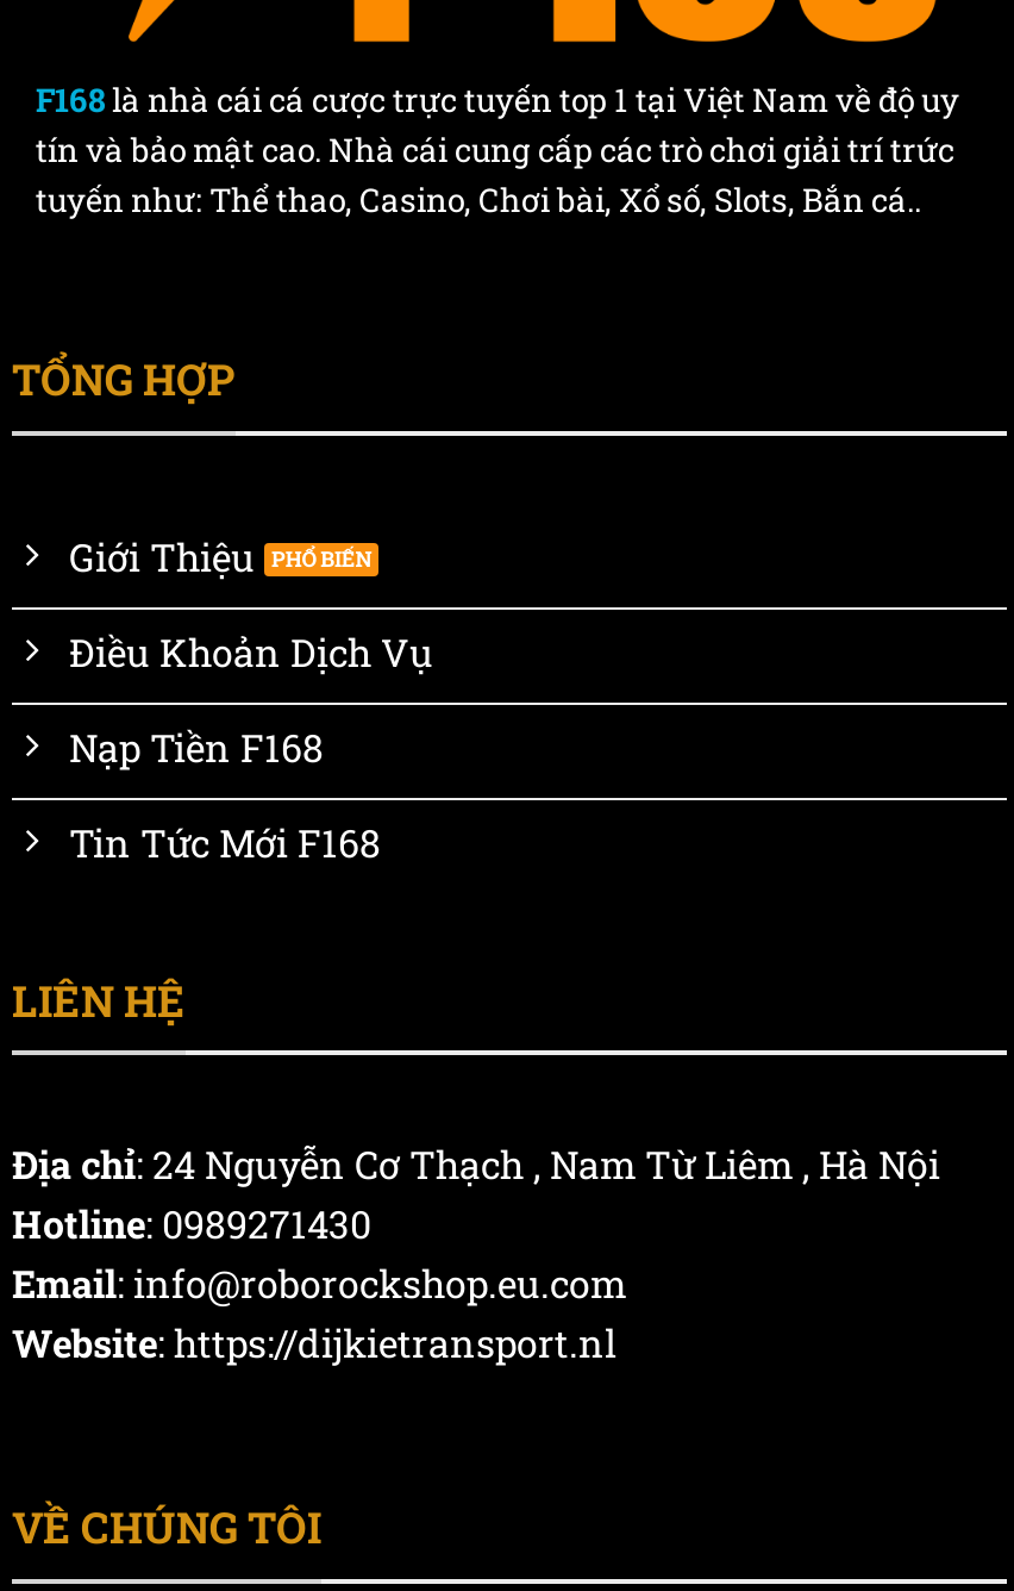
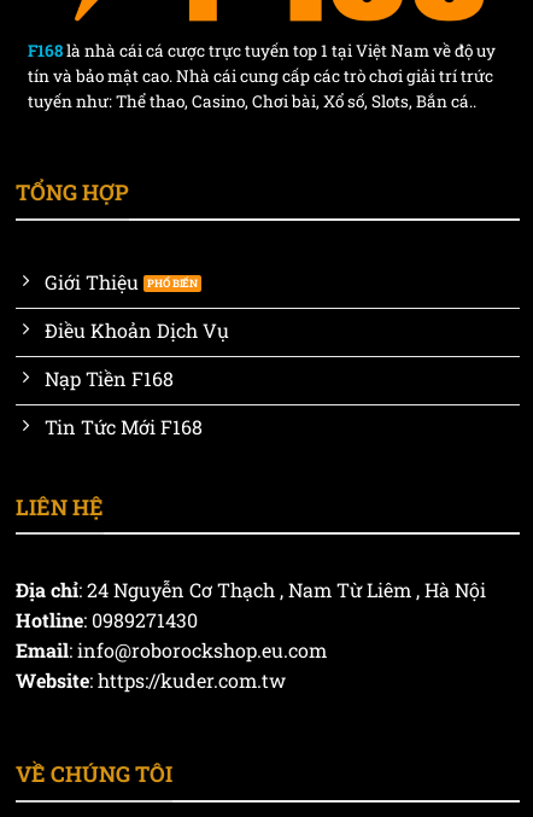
[12,1318,616,1368] Website: https://dijkietransport.nl -> [16,668,286,693] Website: https://kuder.com.tw

